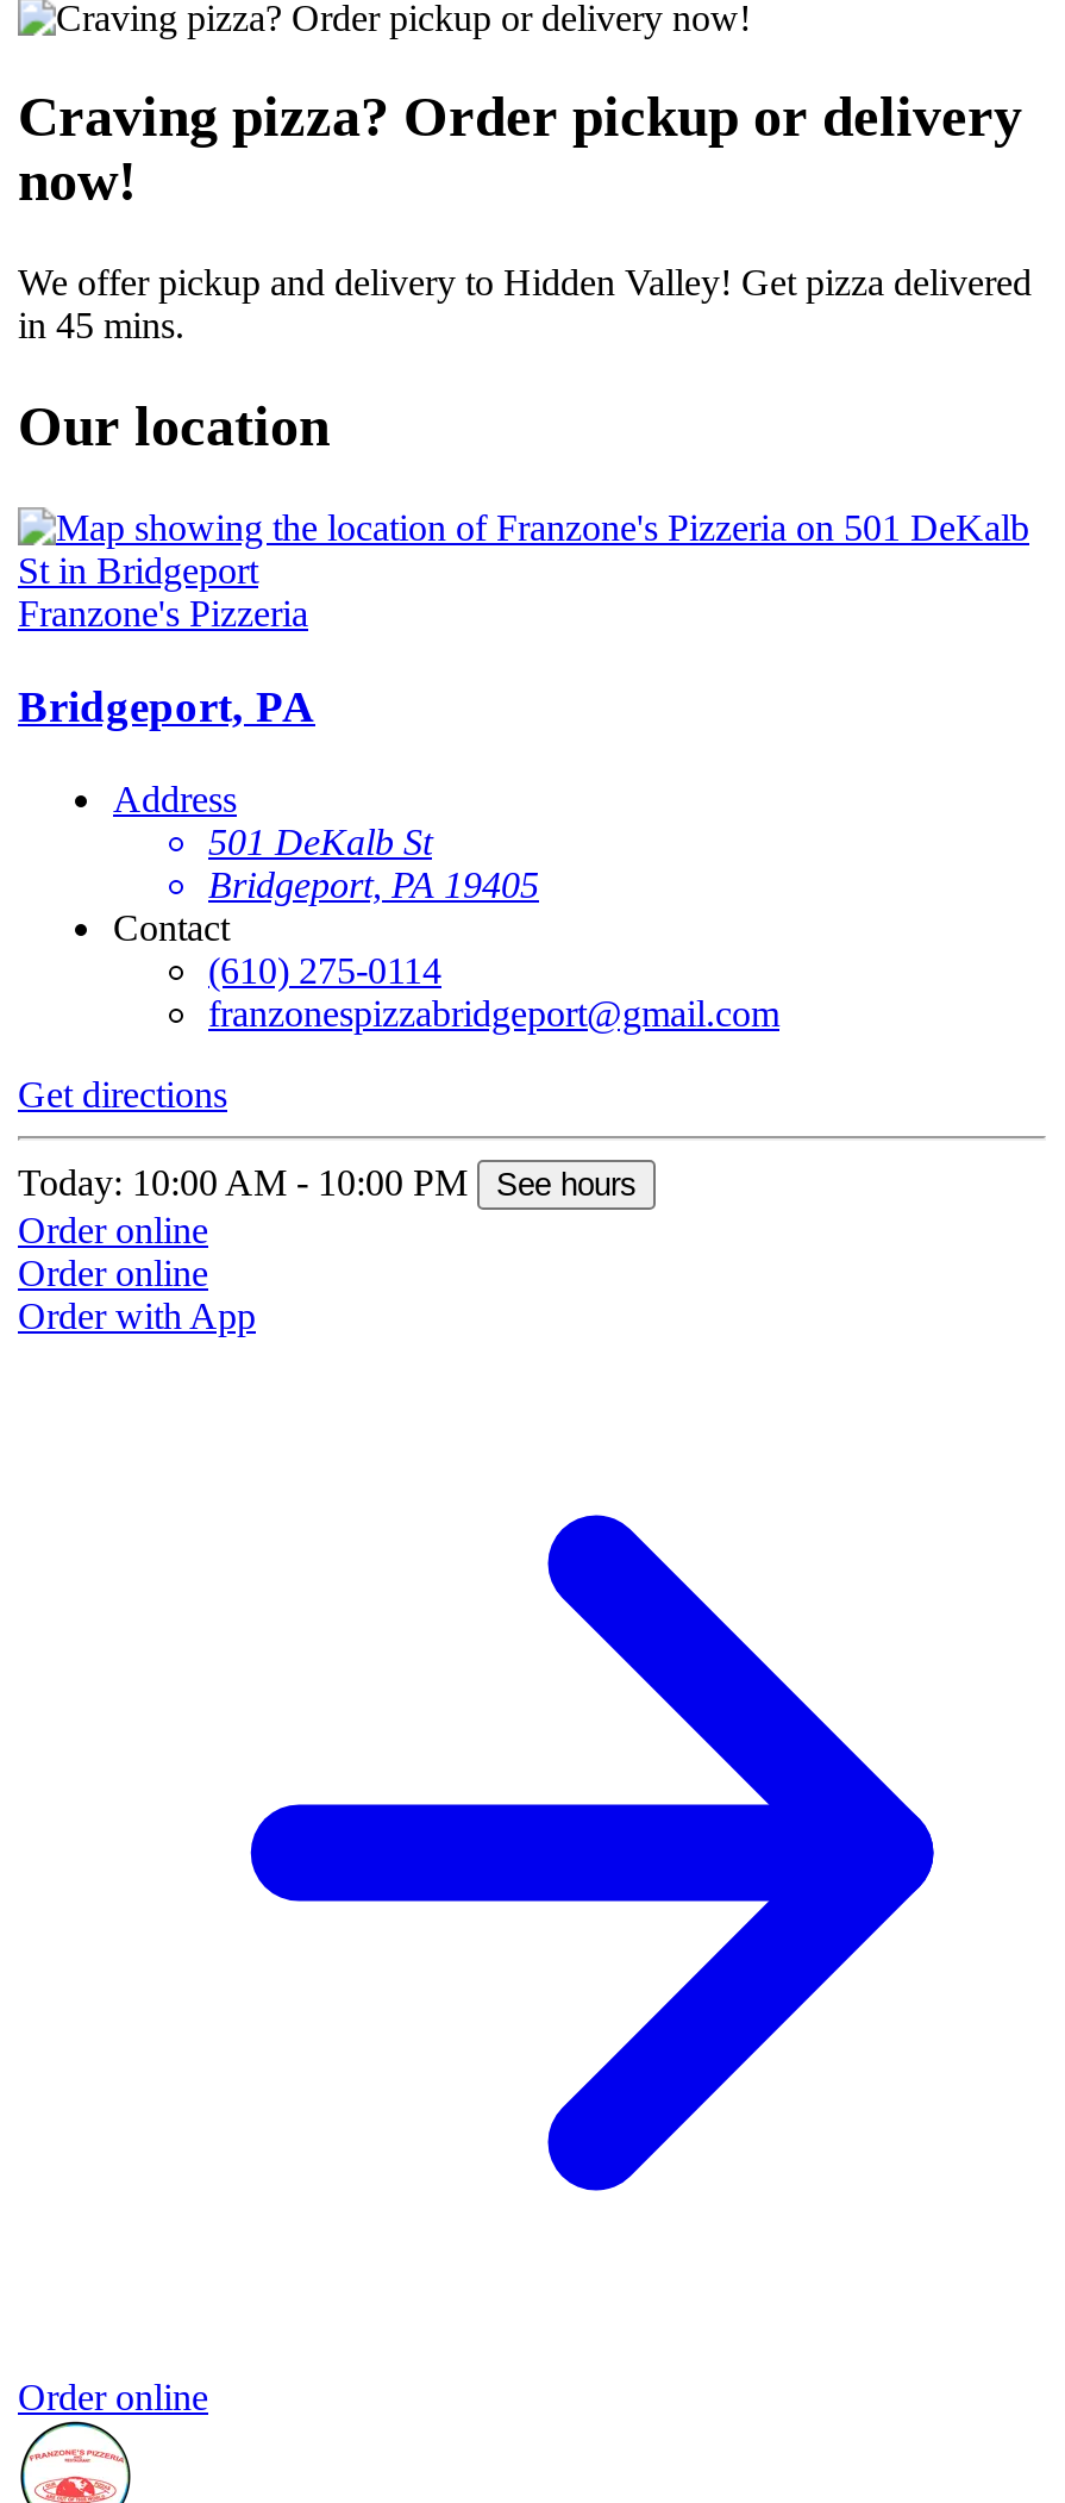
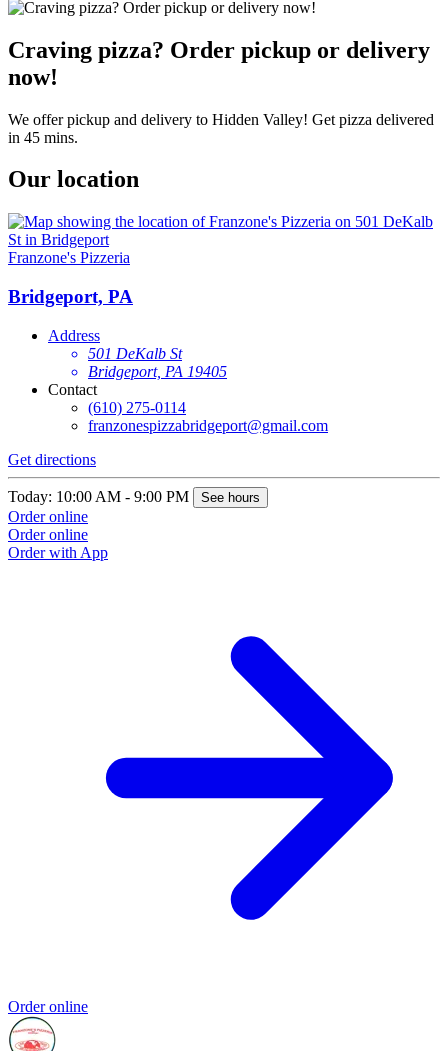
[18,1162,637,1202] Today: 10:00 AM - 10:00 PM See hours -> [8,488,260,505] Today: 10:00 AM - 9:00 PM See hours

